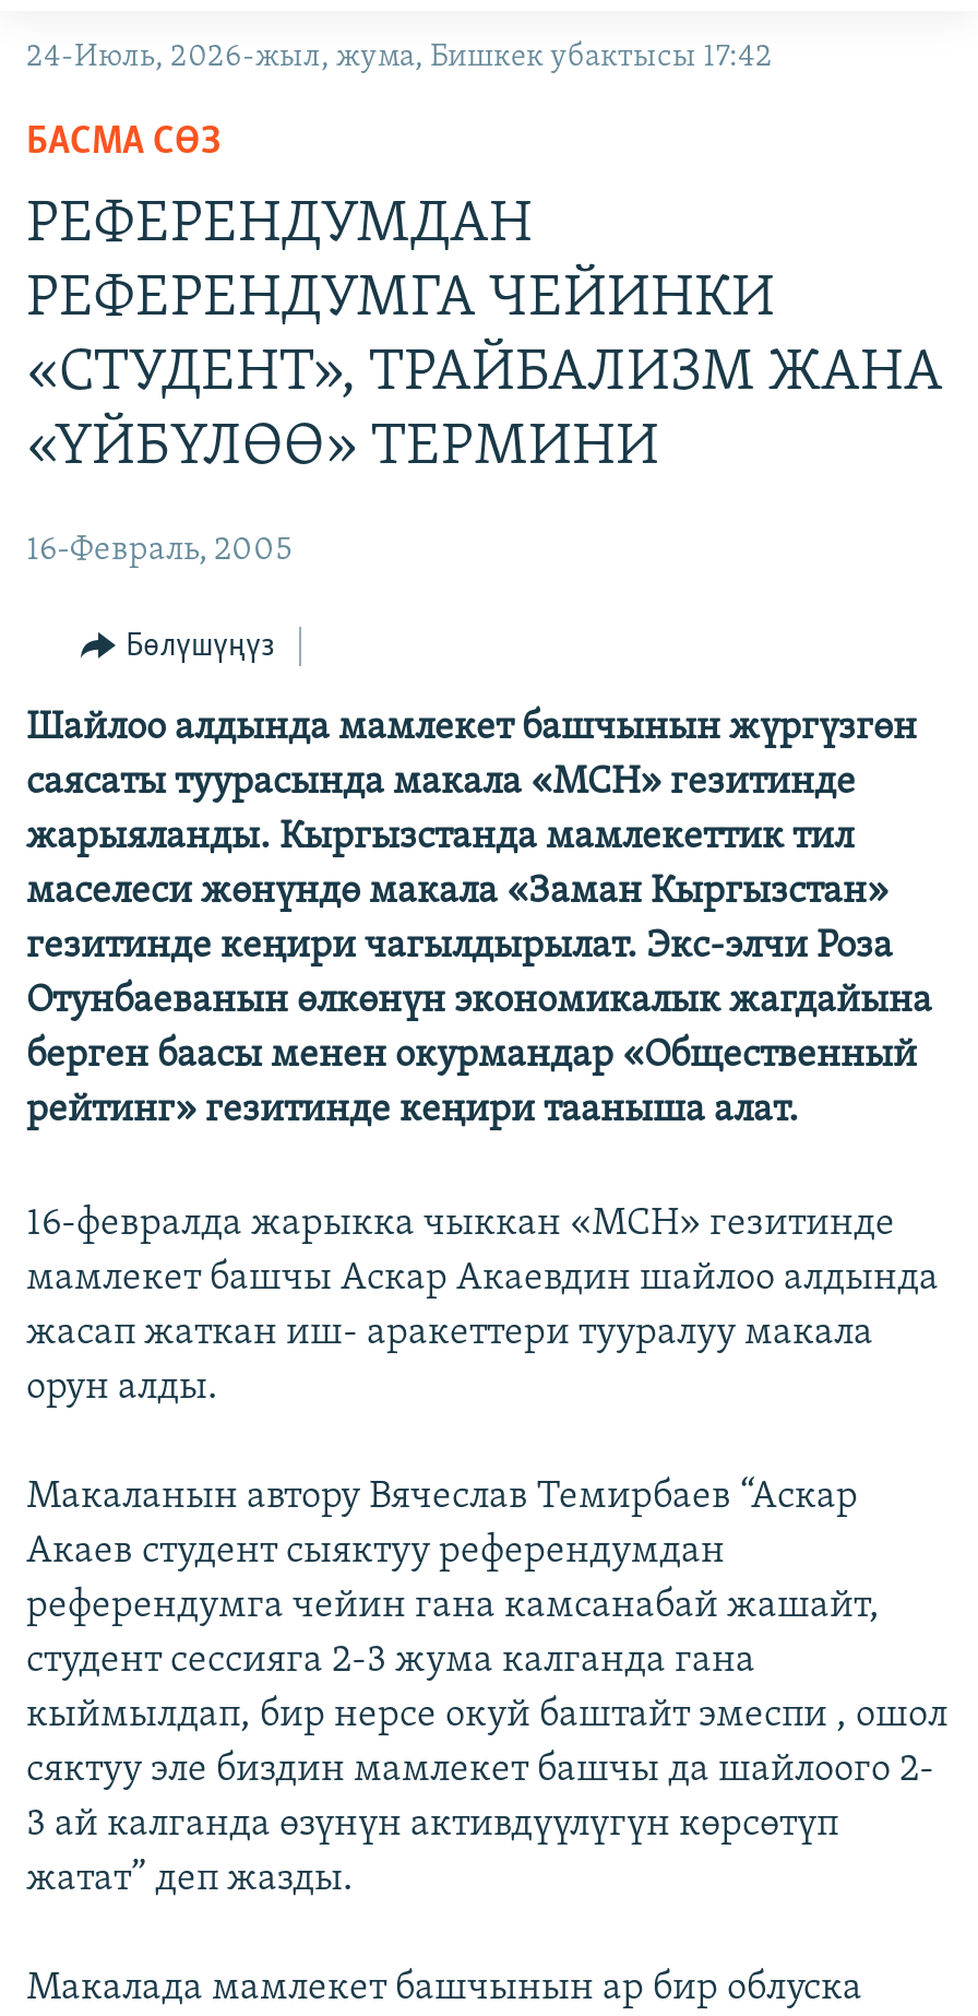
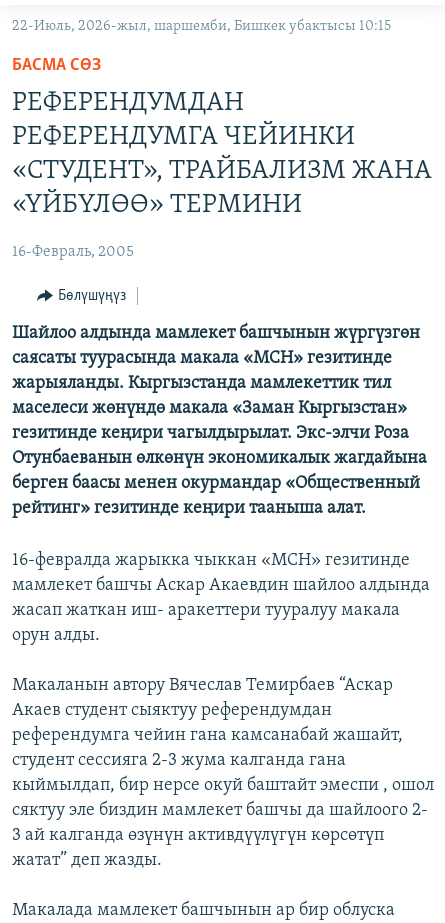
[26,41,773,74] 24-Июль, 2026-жыл, жума, Бишкек убактысы 17:42 -> [12,19,392,34] 22-Июль, 2026-жыл, шаршемби, Бишкек убактысы 10:15

